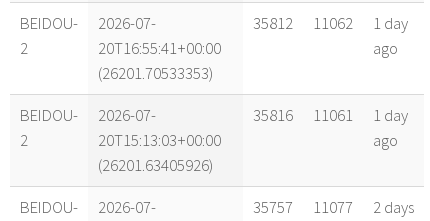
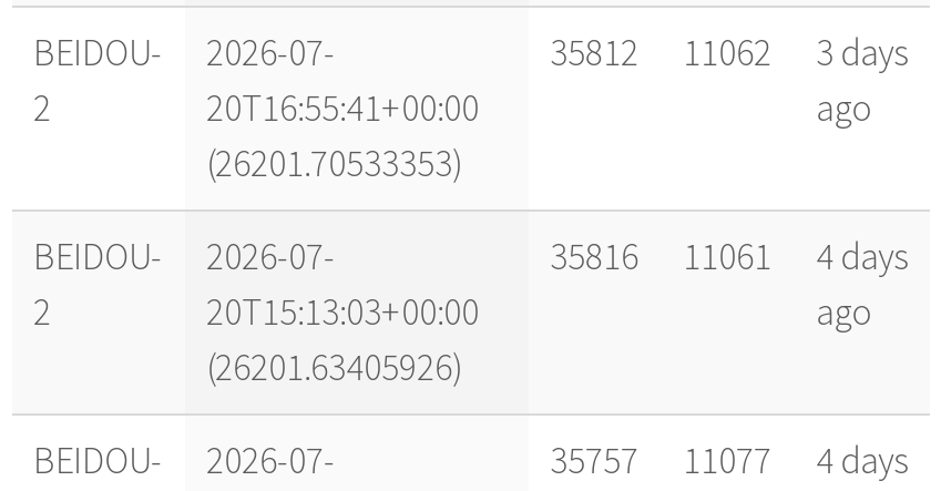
[253,13,408,34] 35812 11062 1 day -> [550,31,907,77] 35812 11062 3 days
[253,105,408,126] 35816 11061 1 day -> [550,235,907,281] 35816 11061 4 days
[253,197,414,218] 35757 11077 2 days -> [550,438,907,485] 35757 11077 4 days

